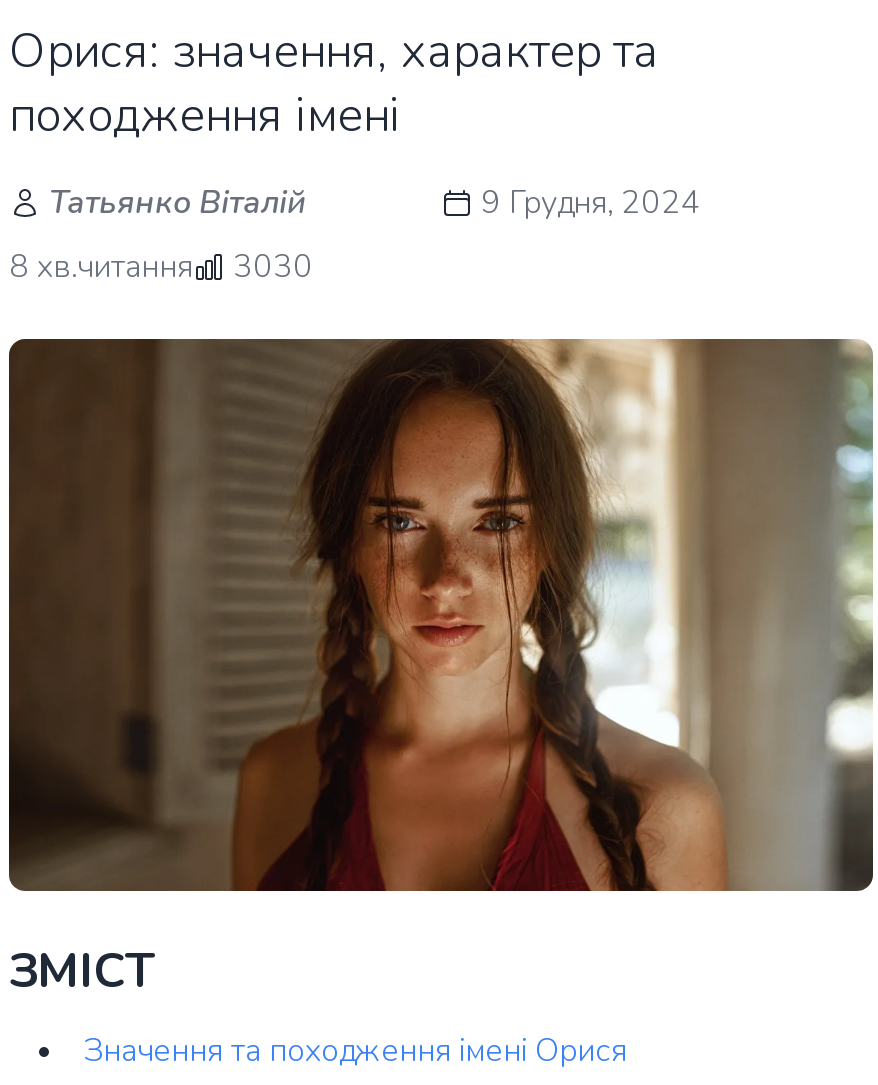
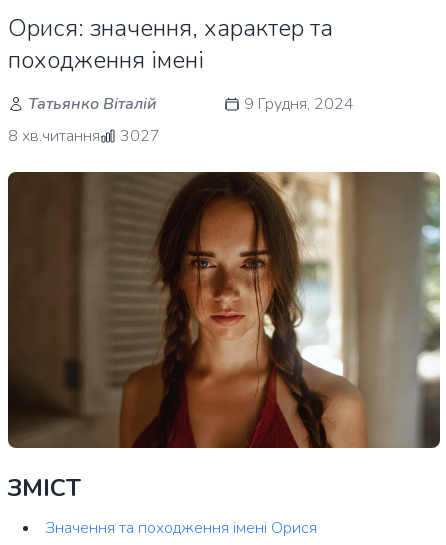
[9,245,313,289] 8 хв.читання 3030 -> [8,125,160,147] 8 хв.читання 3027

